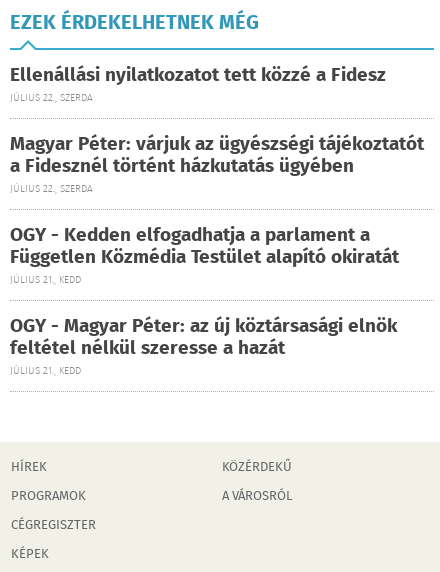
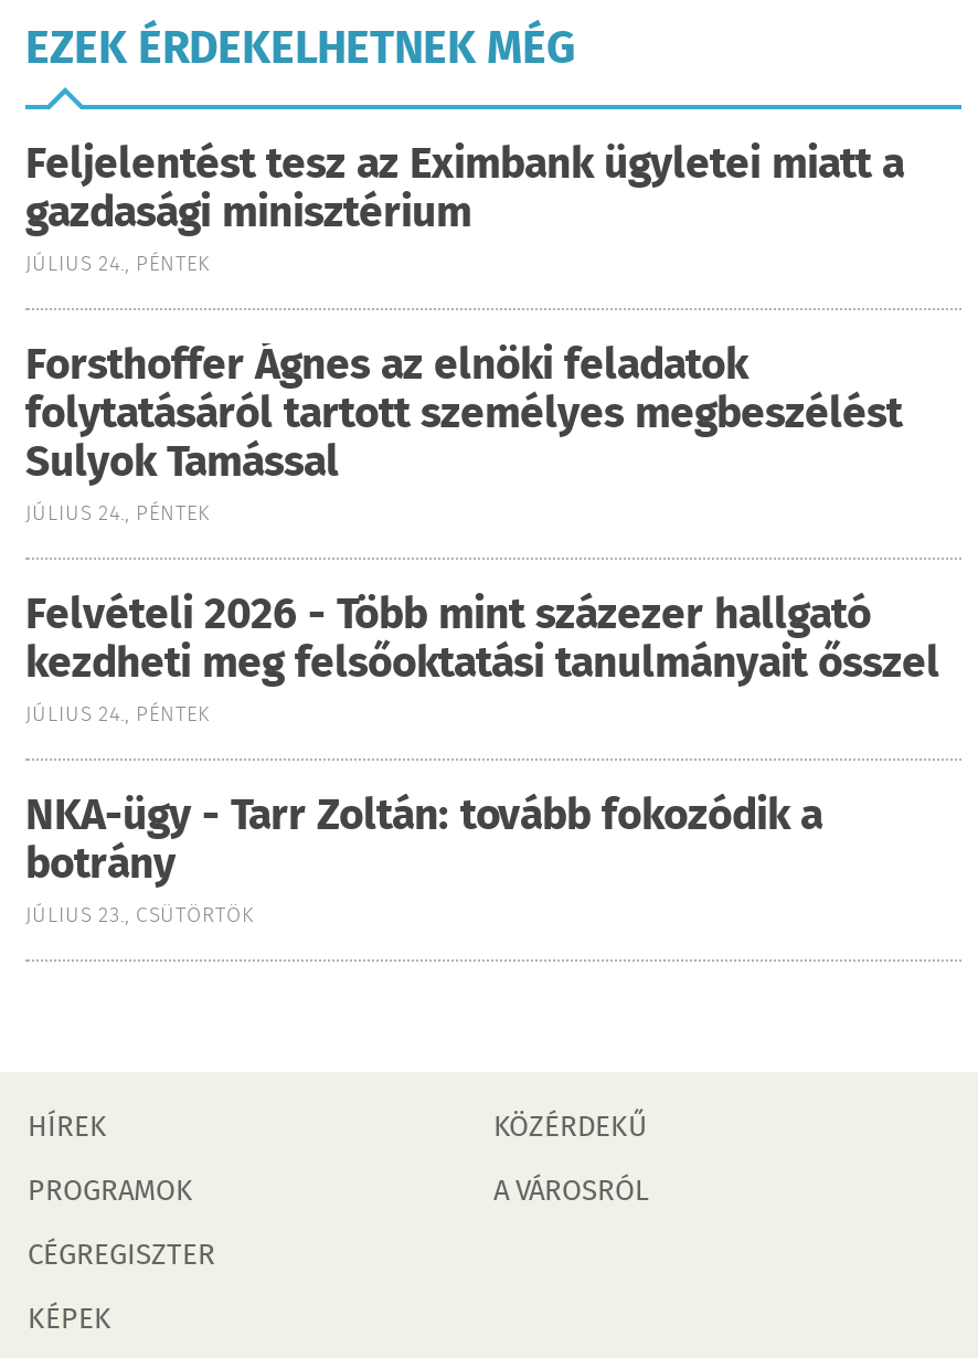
[10,61,386,106] Ellenállási nyilatkozatot tett közzé a Fidesz | JÚLIUS 22., SZERDA -> [25,134,904,282] Feljelentést tesz az Eximbank ügyletei miatt a | gazdasági minisztérium | JÚLIUS 24., PÉNTEK
[10,130,424,197] Magyar Péter: várjuk az ügyészségi tájékoztatót | a Fidesznél történt házkutatás ügyében | JÚLIUS 22., SZERDA -> [25,335,902,532] Forsthoffer Ágnes az elnöki feladatok | folytatásáról tartott személyes megbeszélést | Sulyok Tamással | JÚLIUS 24., PÉNTEK
[10,221,399,288] OGY - Kedden elfogadhatja a parlament a | Független Közmédia Testület alapító okiratát | JÚLIUS 21., KEDD -> [25,585,939,733] Felvételi 2026 - Több mint százezer hallgató | kezdheti meg felsőoktatási tanulmányait ősszel | JÚLIUS 24., PÉNTEK
[10,312,397,379] OGY - Magyar Péter: az új köztársasági elnök | feltétel nélkül szeresse a hazát | JÚLIUS 21., KEDD -> [25,786,822,934] NKA-ügy - Tarr Zoltán: tovább fokozódik a | botrány | JÚLIUS 23., CSÜTÖRTÖK

